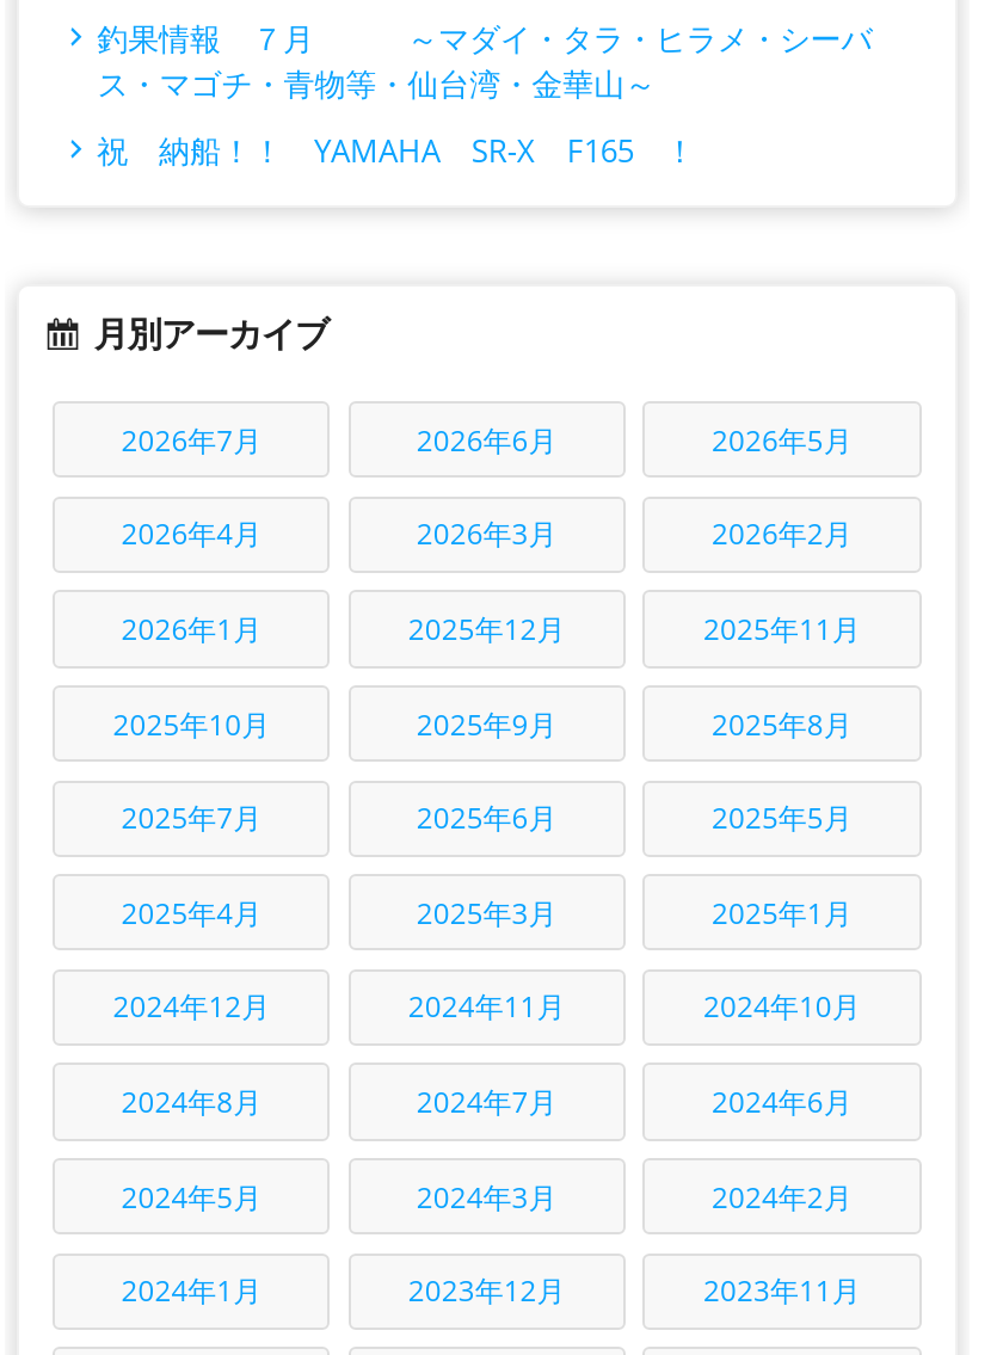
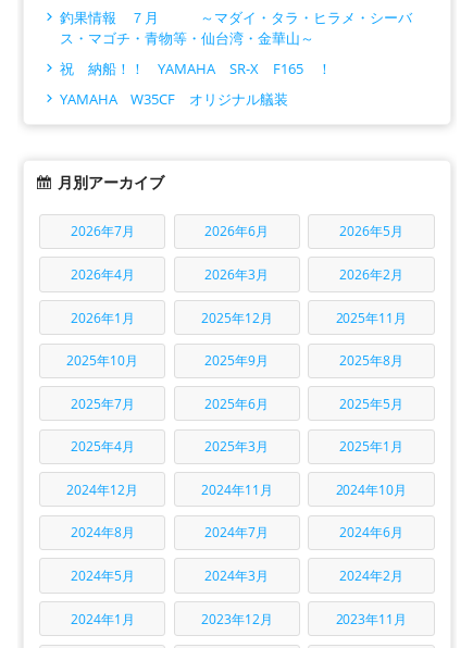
none -> [59,89,288,109] YAMAHA W35CF オリジナル艤装

